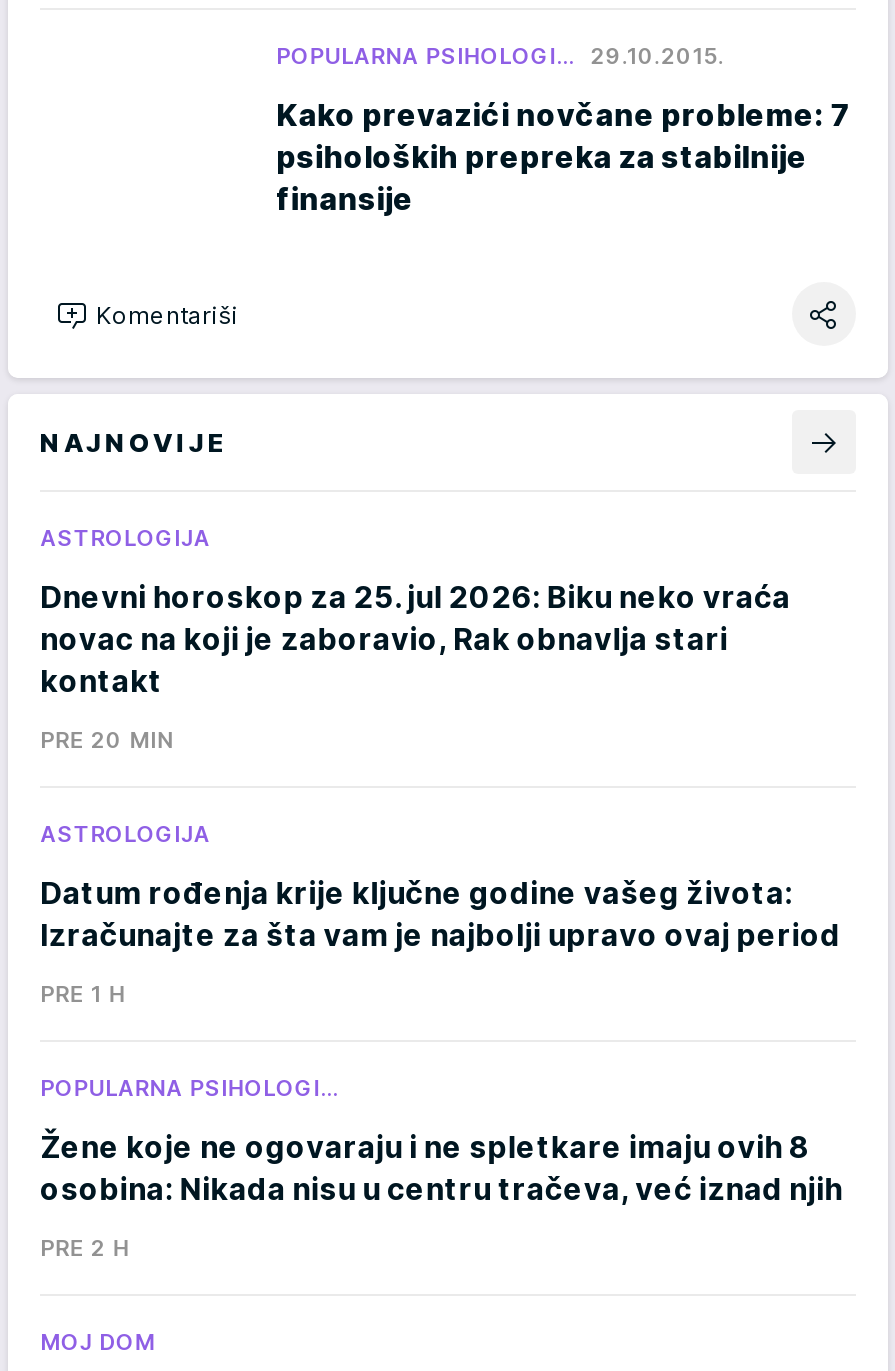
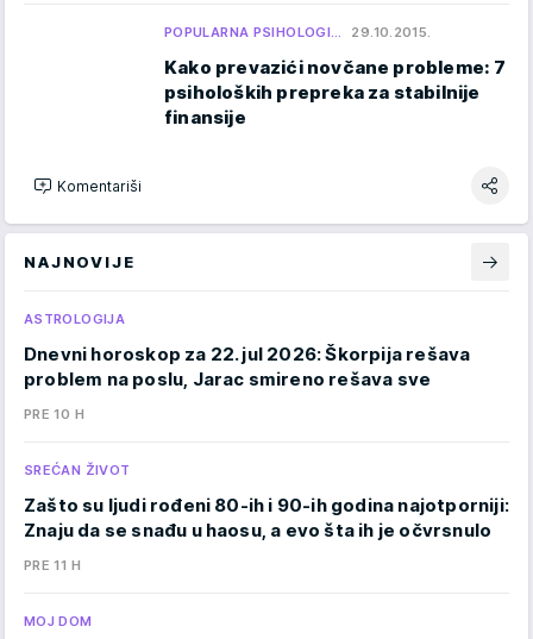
[40,578,843,1262] Dnevni horoskop za 25. jul 2026: Biku neko vraća | novac na koji je zaboravio, Rak obnavlja stari | kontakt | PRE 20 MIN | ASTROLOGIJA | Datum rođenja krije ključne godine vašeg života: | Izračunajte za šta vam je najbolji upravo ovaj period | PRE 1 H | POPULARNA PSIHOLOGI… | Žene koje ne ogovaraju i ne spletkare imaju ovih 8 | osobina: Nikada nisu u centru tračeva, već iznad njih | PRE 2 H -> [24,343,509,574] Dnevni horoskop za 22. jul 2026: Škorpija rešava | problem na poslu, Jarac smireno rešava sve | PRE 10 H | SREĆAN ŽIVOT | Zašto su ljudi rođeni 80-ih i 90-ih godina najotporniji: | Znaju da se snađu u haosu, a evo šta ih je očvrsnulo | PRE 11 H

